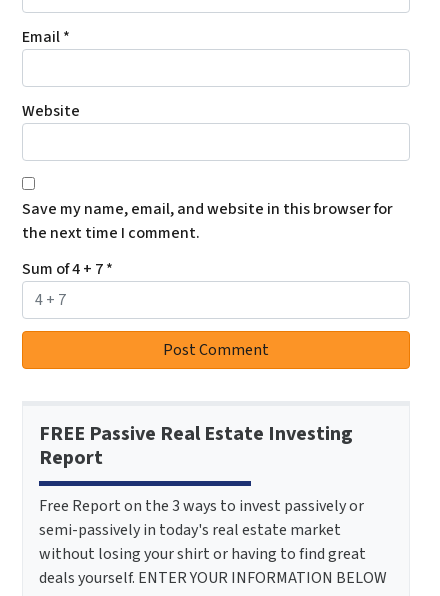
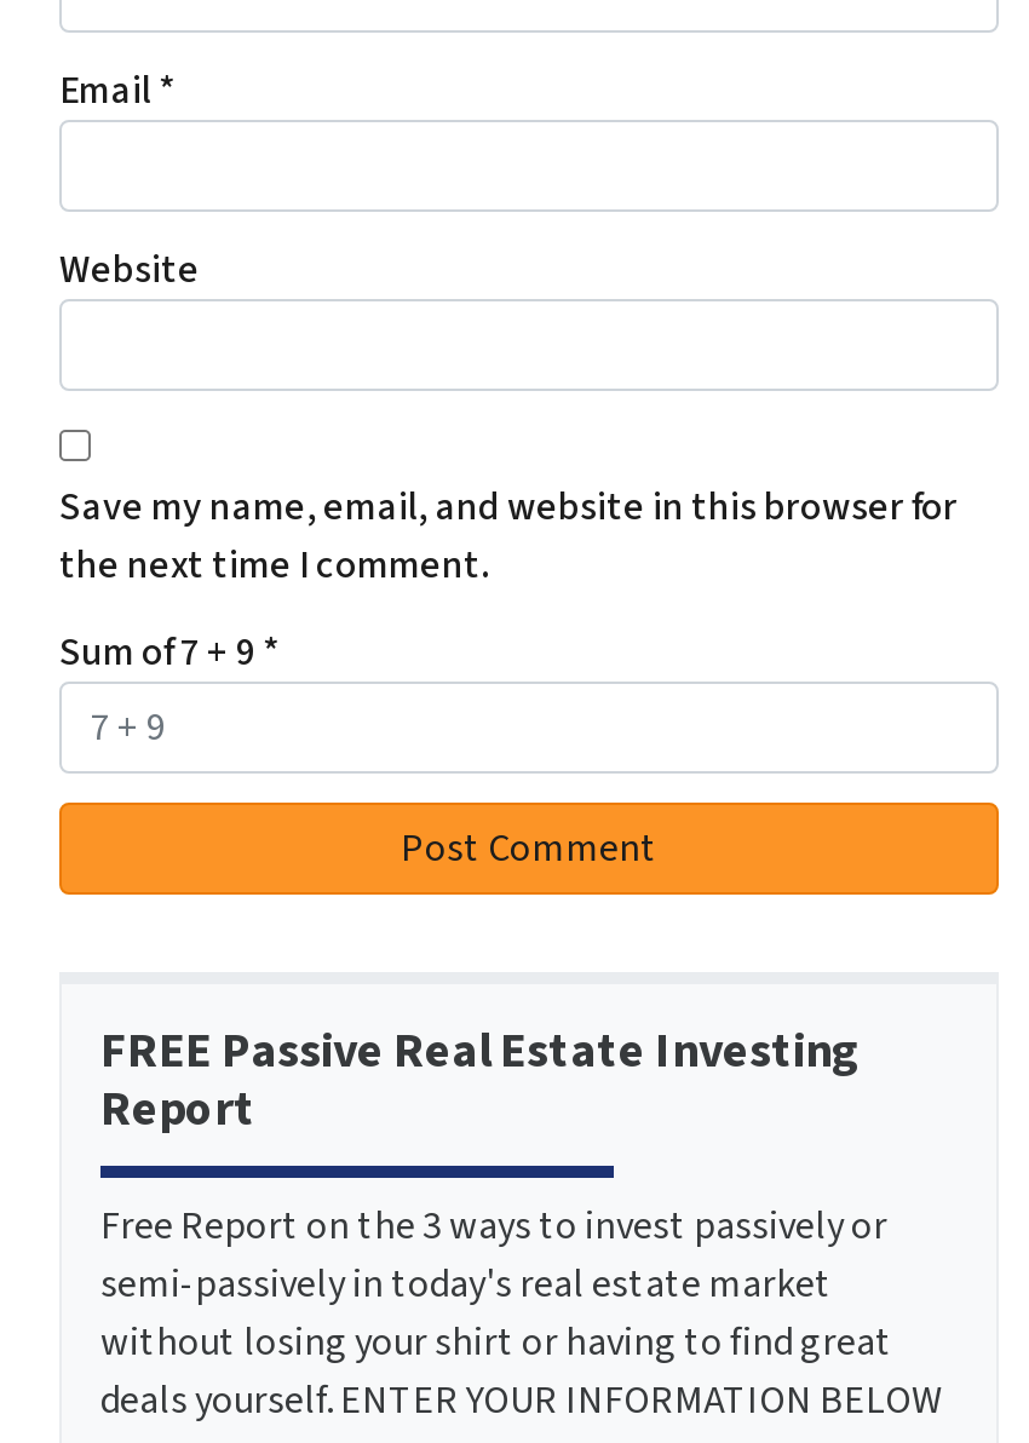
[22,258,113,280] Sum of 4 + 7 * -> [59,626,280,679] Sum of 7 + 9 *

